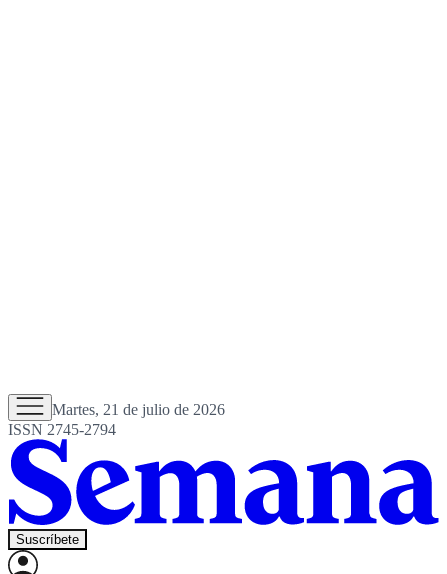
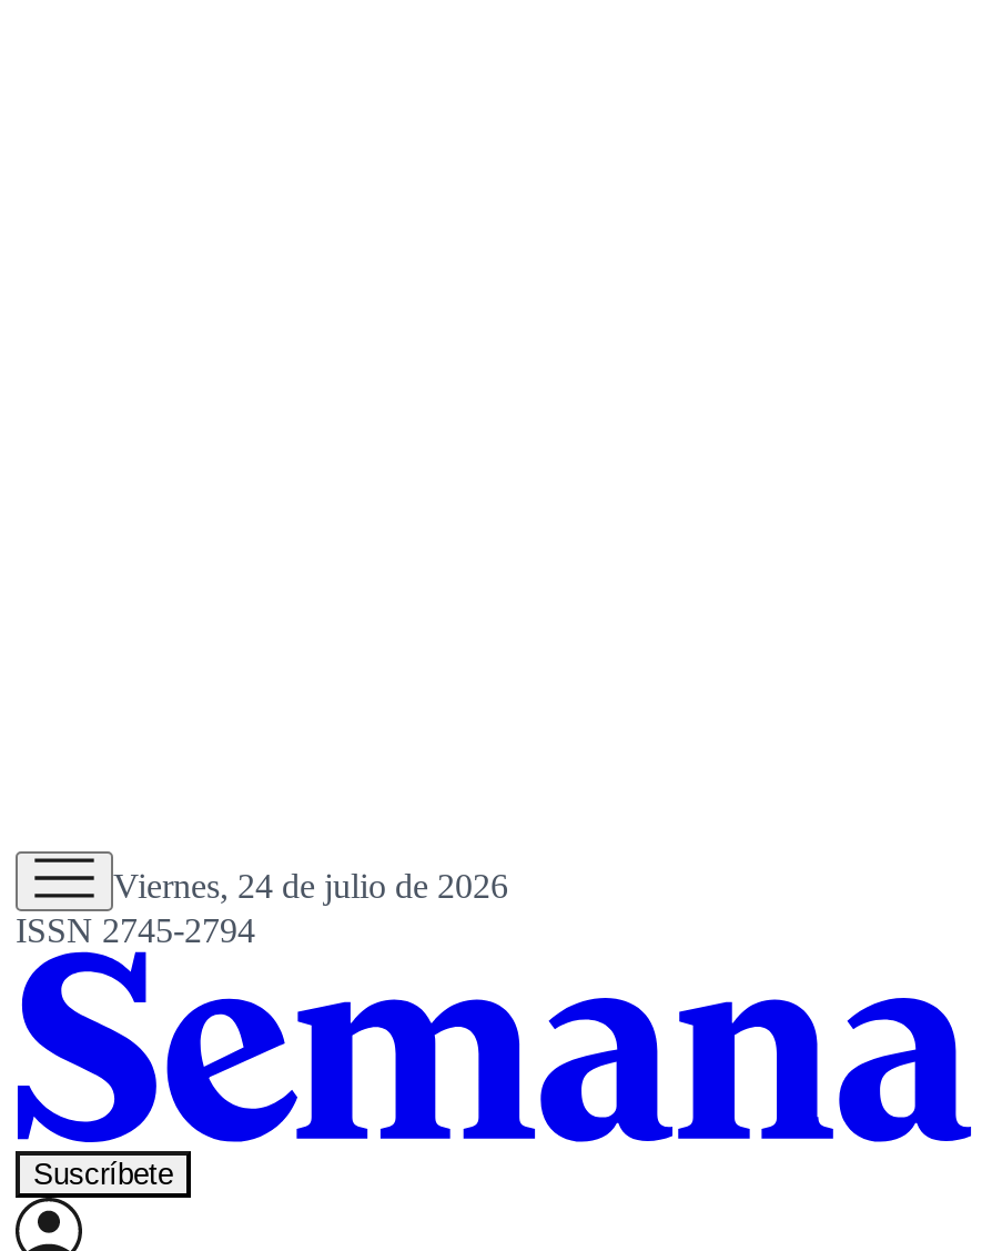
[52,401,225,418] Martes, 21 de julio de 2026 -> [113,867,508,905] Viernes, 24 de julio de 2026

